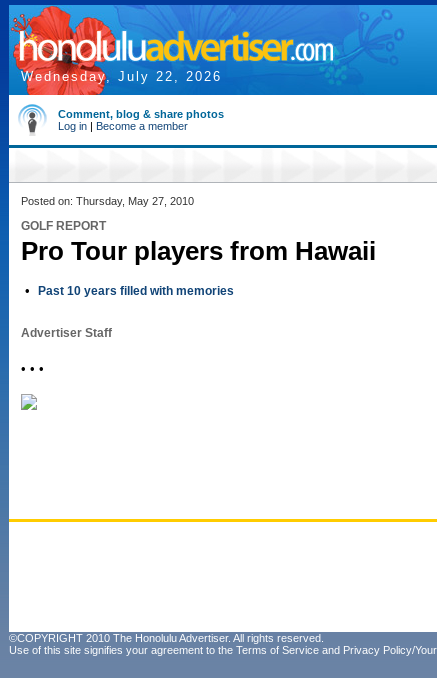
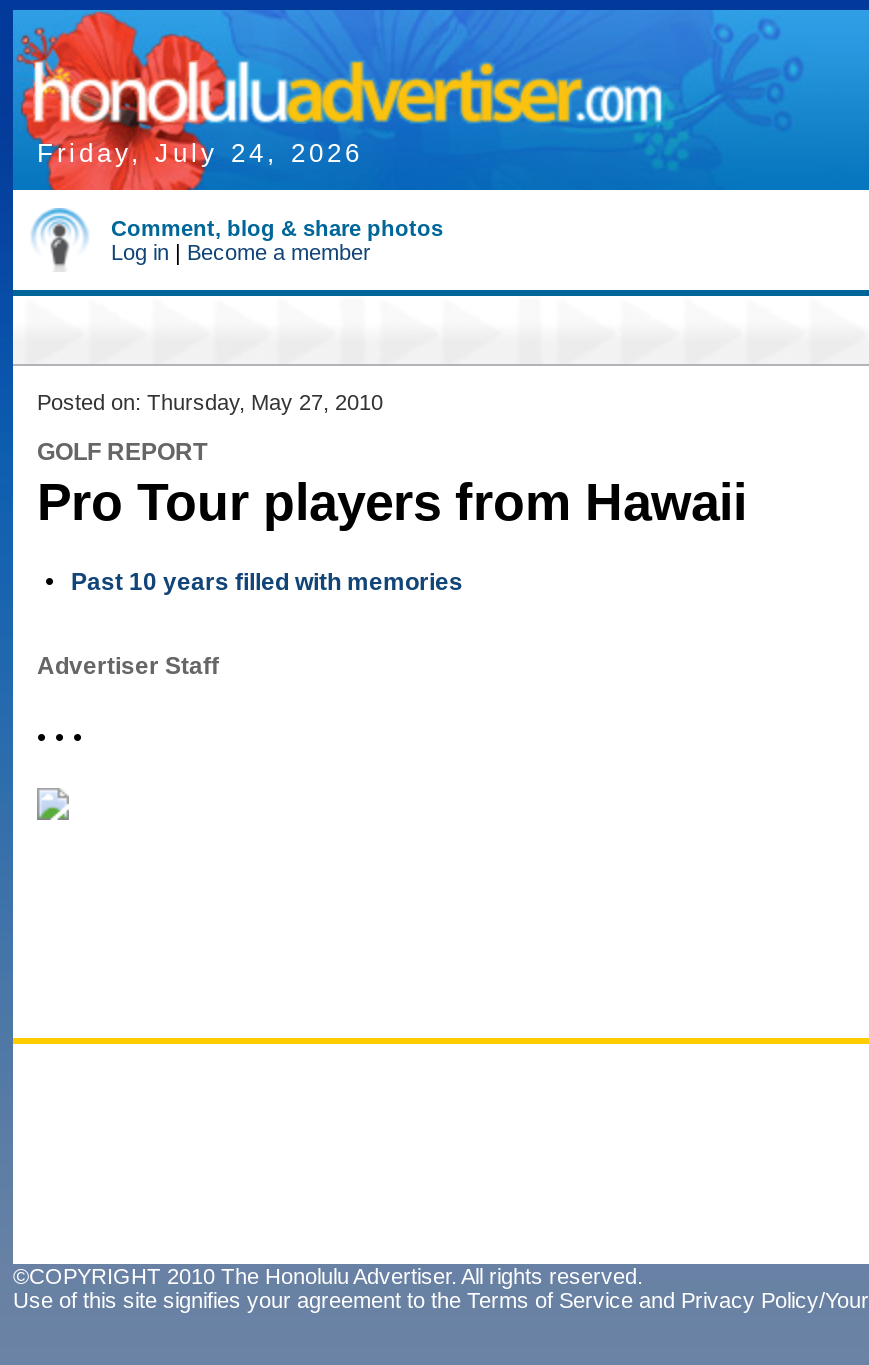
[21,69,222,84] Wednesday, July 22, 2026 -> [37,138,363,168] Friday, July 24, 2026

